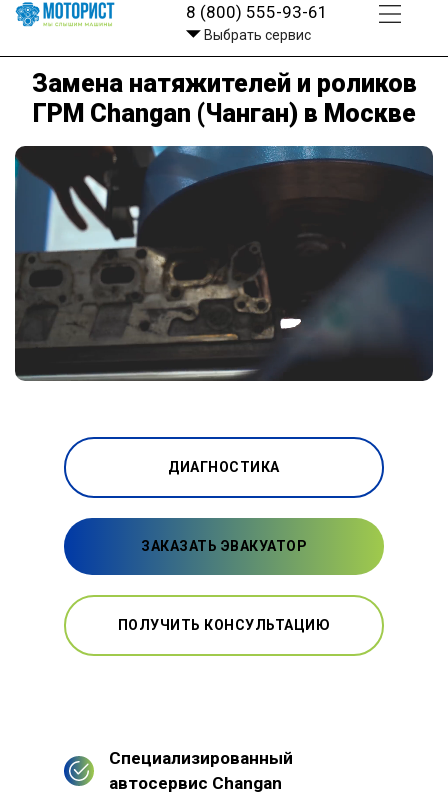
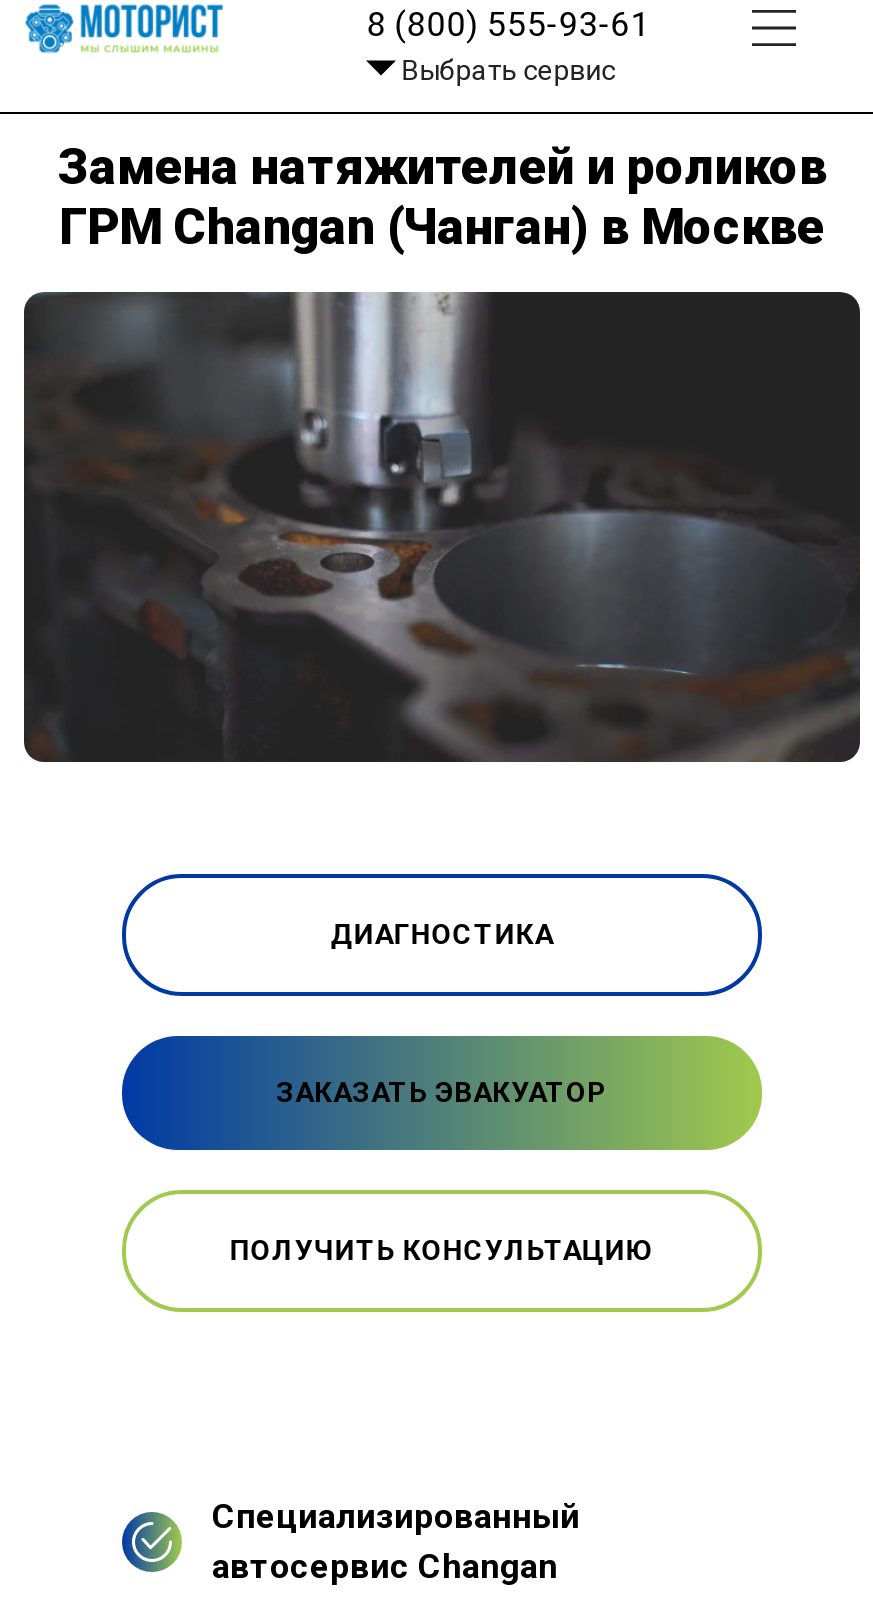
[14,145,433,381] [image] -> [22,290,860,762] [image]

